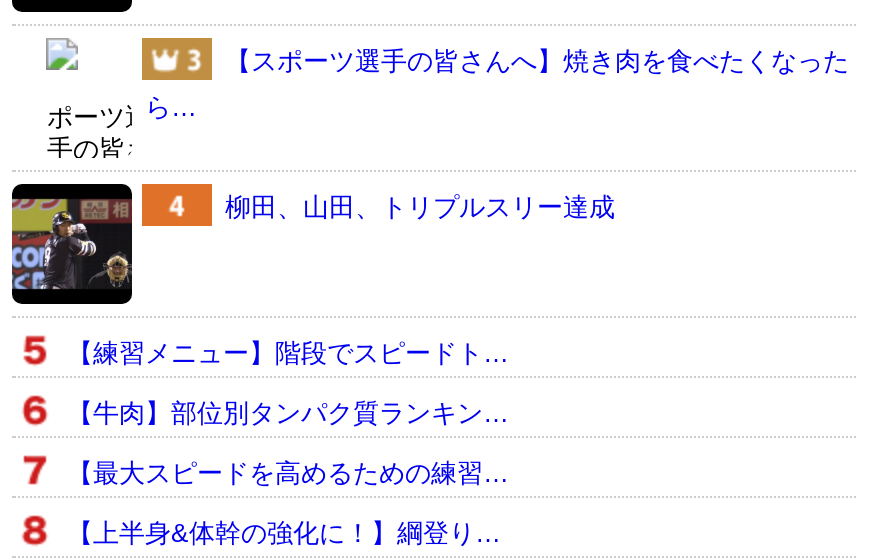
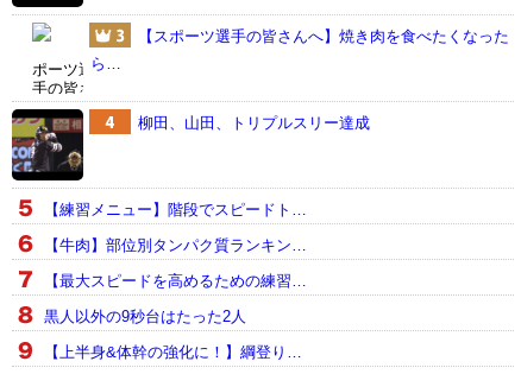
none -> [44,308,247,325] 黒人以外の9秒台はたった2人

